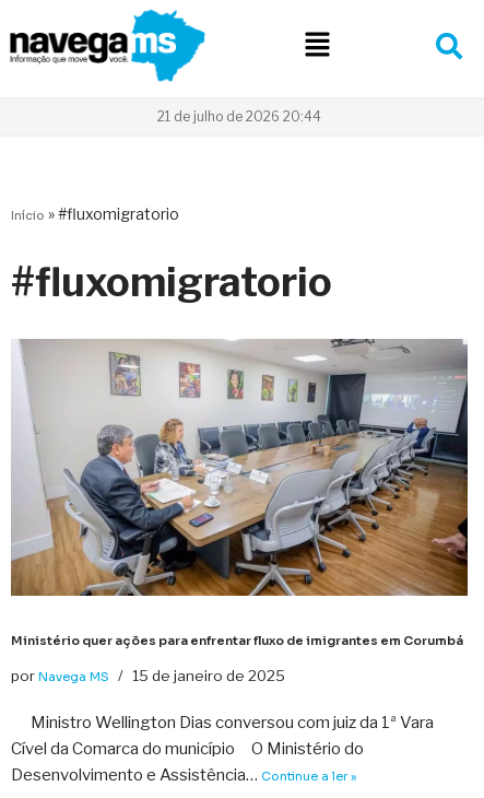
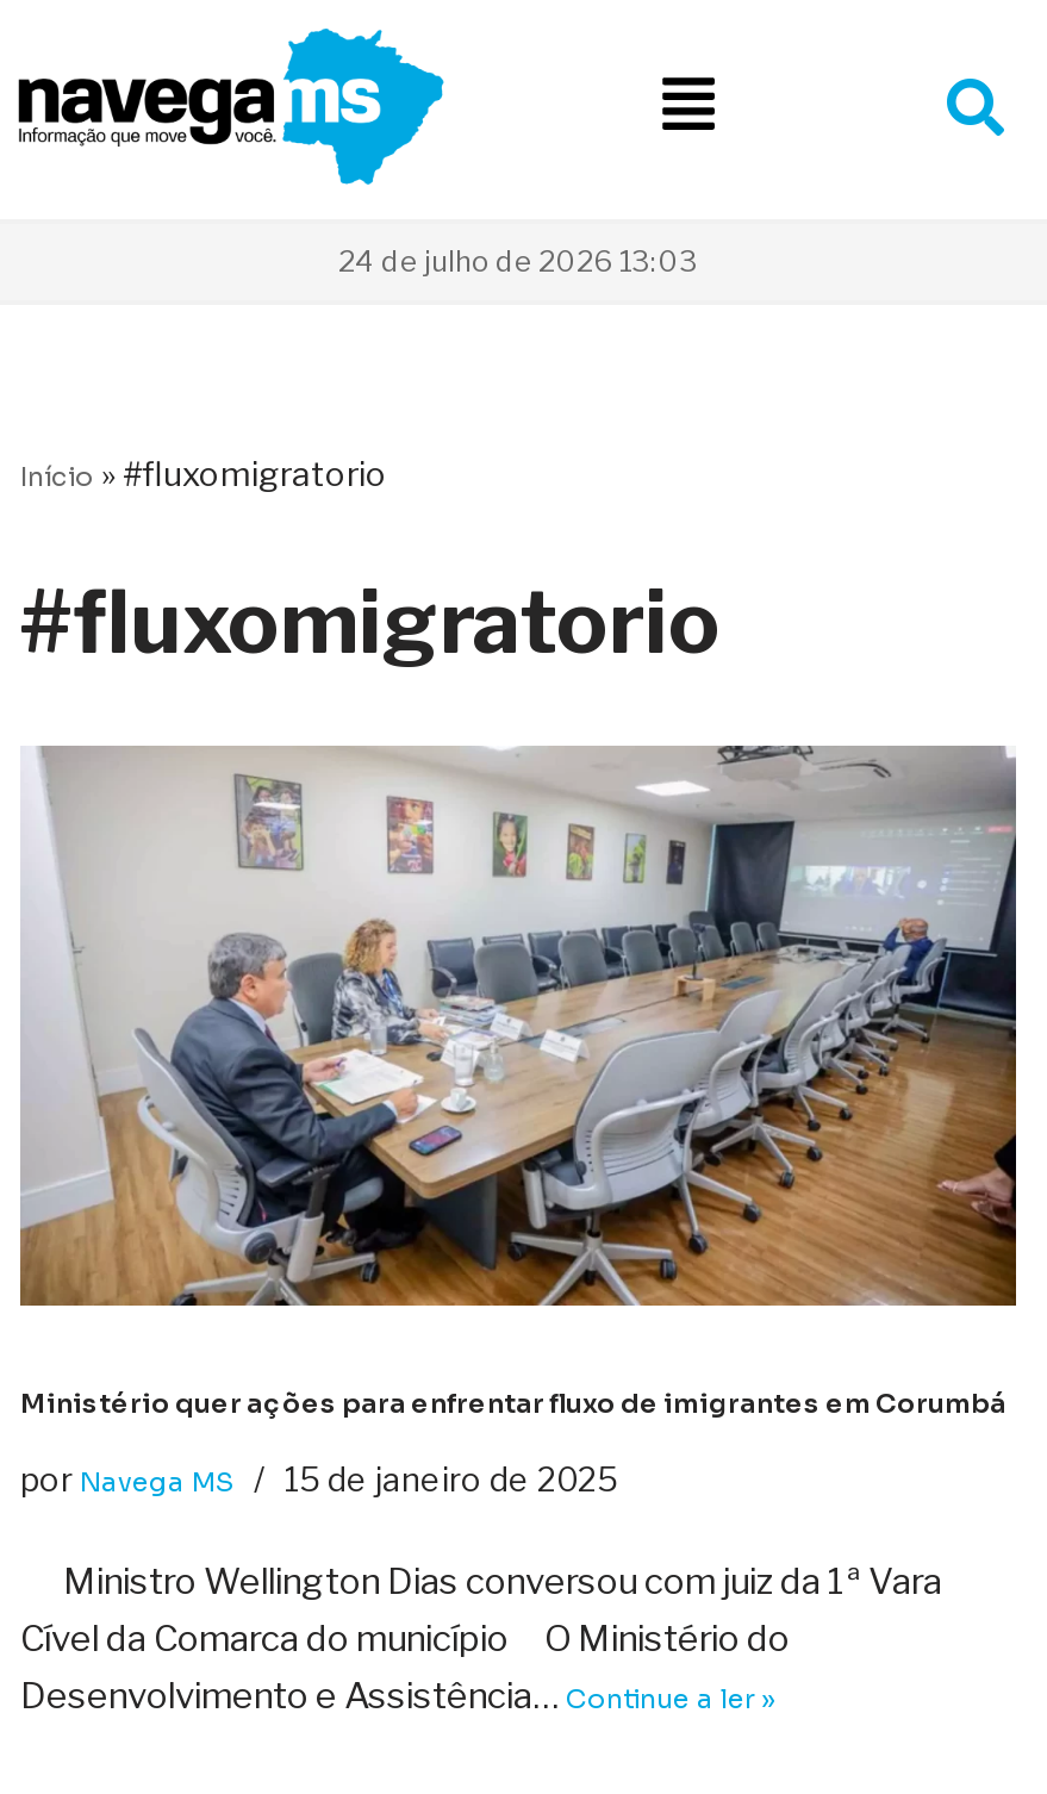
[157,109,321,125] 21 de julho de 2026 20:44 -> [338,244,698,279] 24 de julho de 2026 13:03

